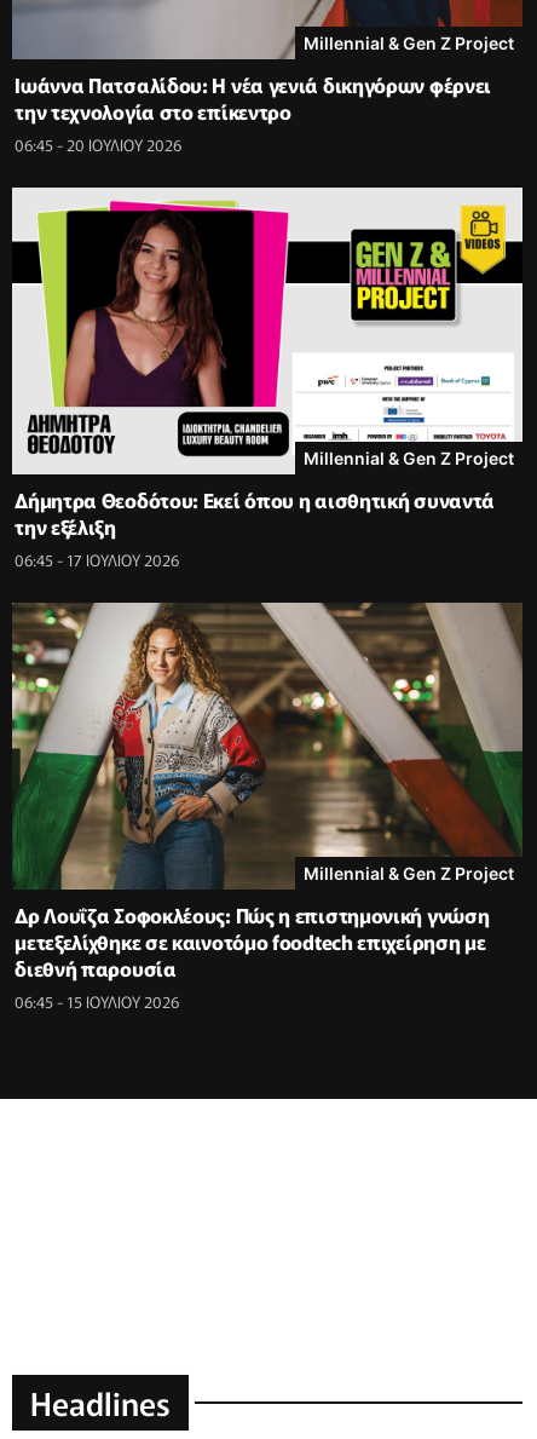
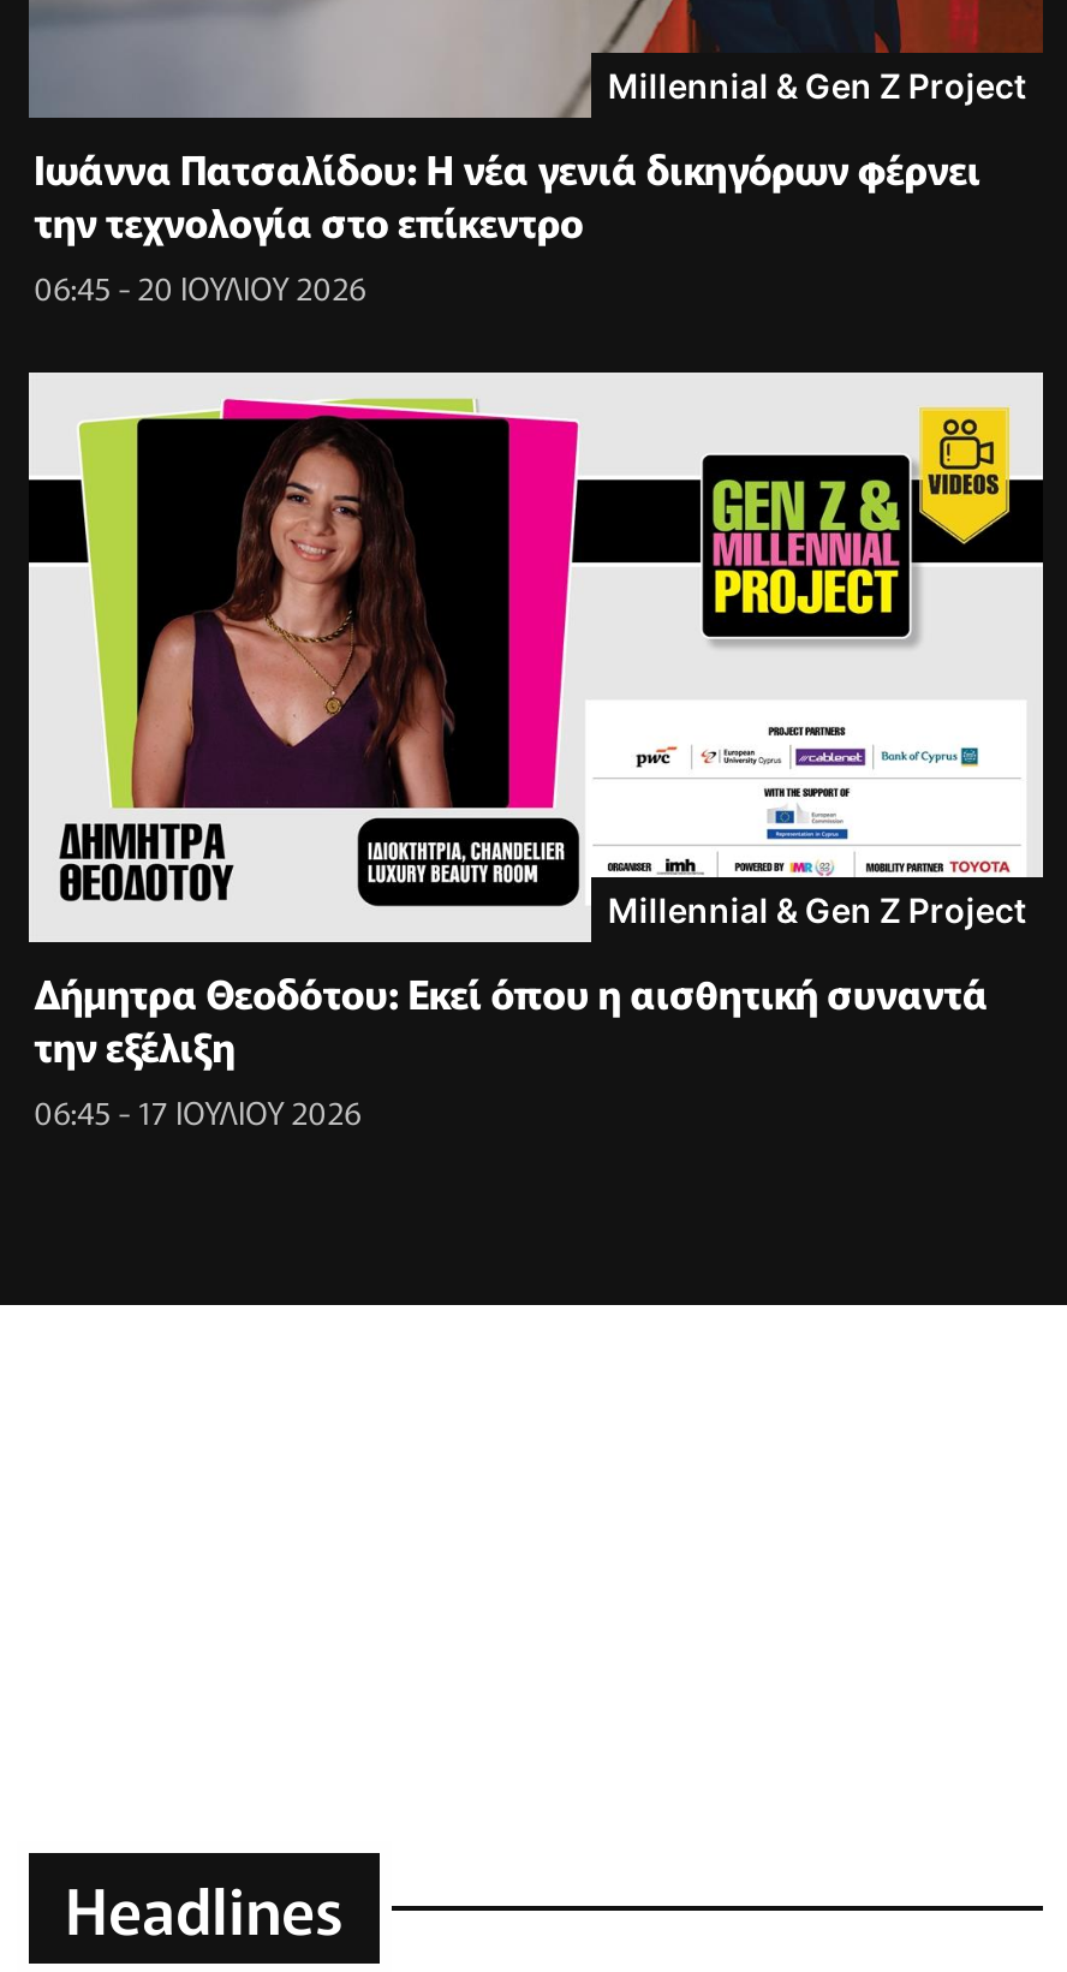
[11,601,524,1013] [image] | Millennial & Gen Z Project | Δρ Λουΐζα Σοφοκλέους: Πώς η επιστημονική γνώση | μετεξελίχθηκε σε καινοτόμο foodtech επιχείρηση με | διεθνή παρουσία | 06:45 - 15 ΙΟΥΛΙΟΥ 2026 -> none

